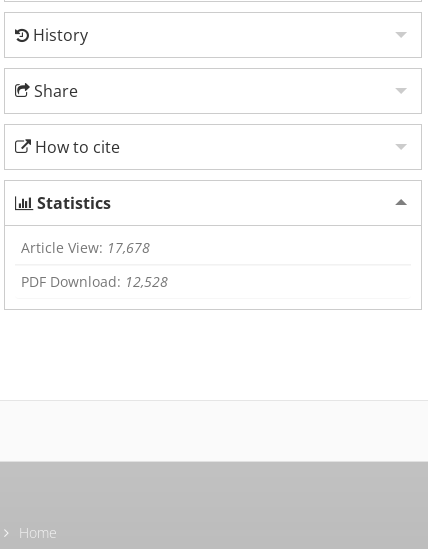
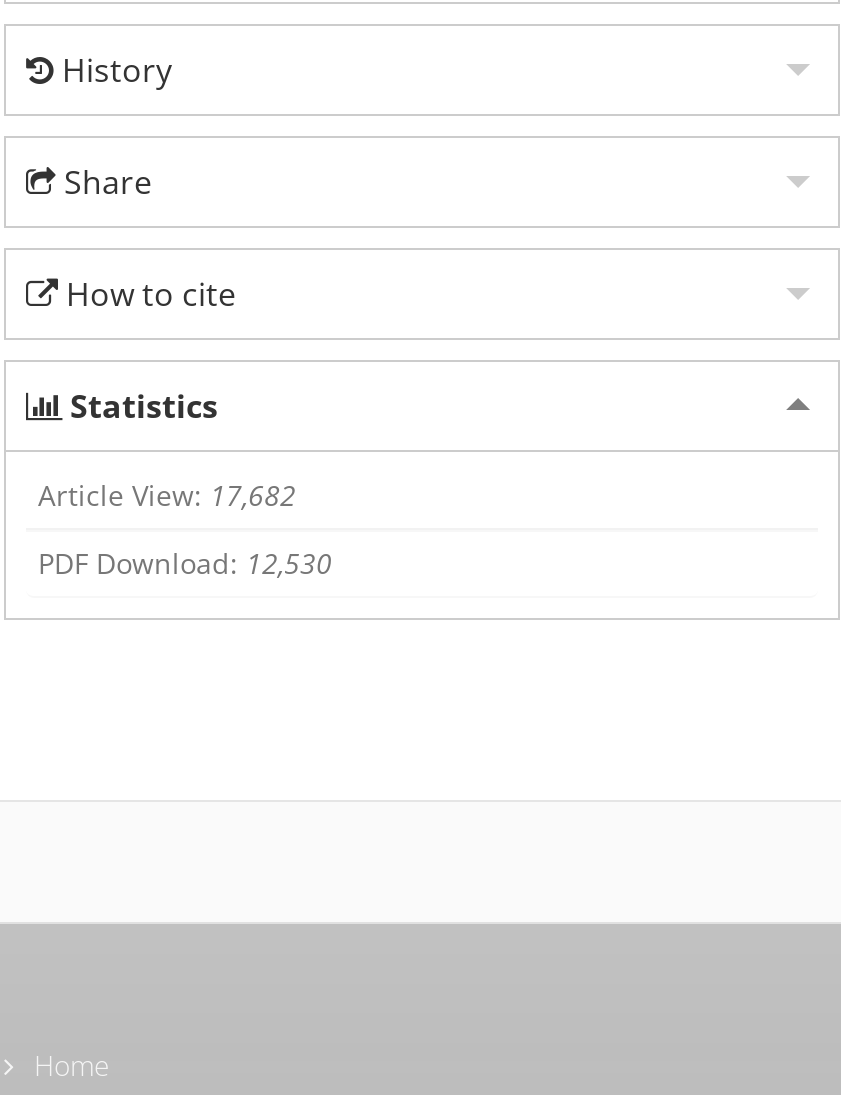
[21,238,150,257] Article View: 17,678 -> [38,475,296,513] Article View: 17,682
[21,272,168,291] PDF Download: 12,528 -> [38,543,332,581] PDF Download: 12,530

